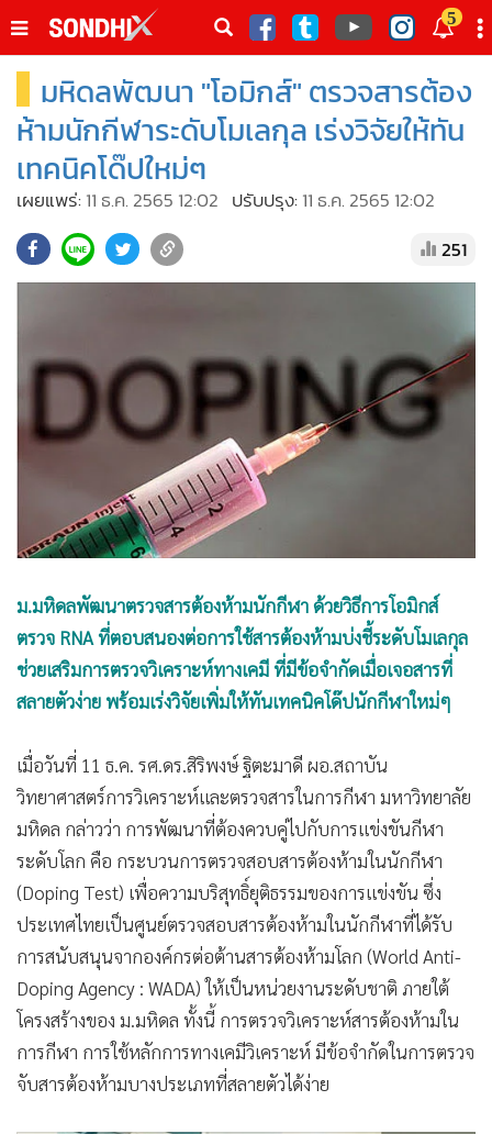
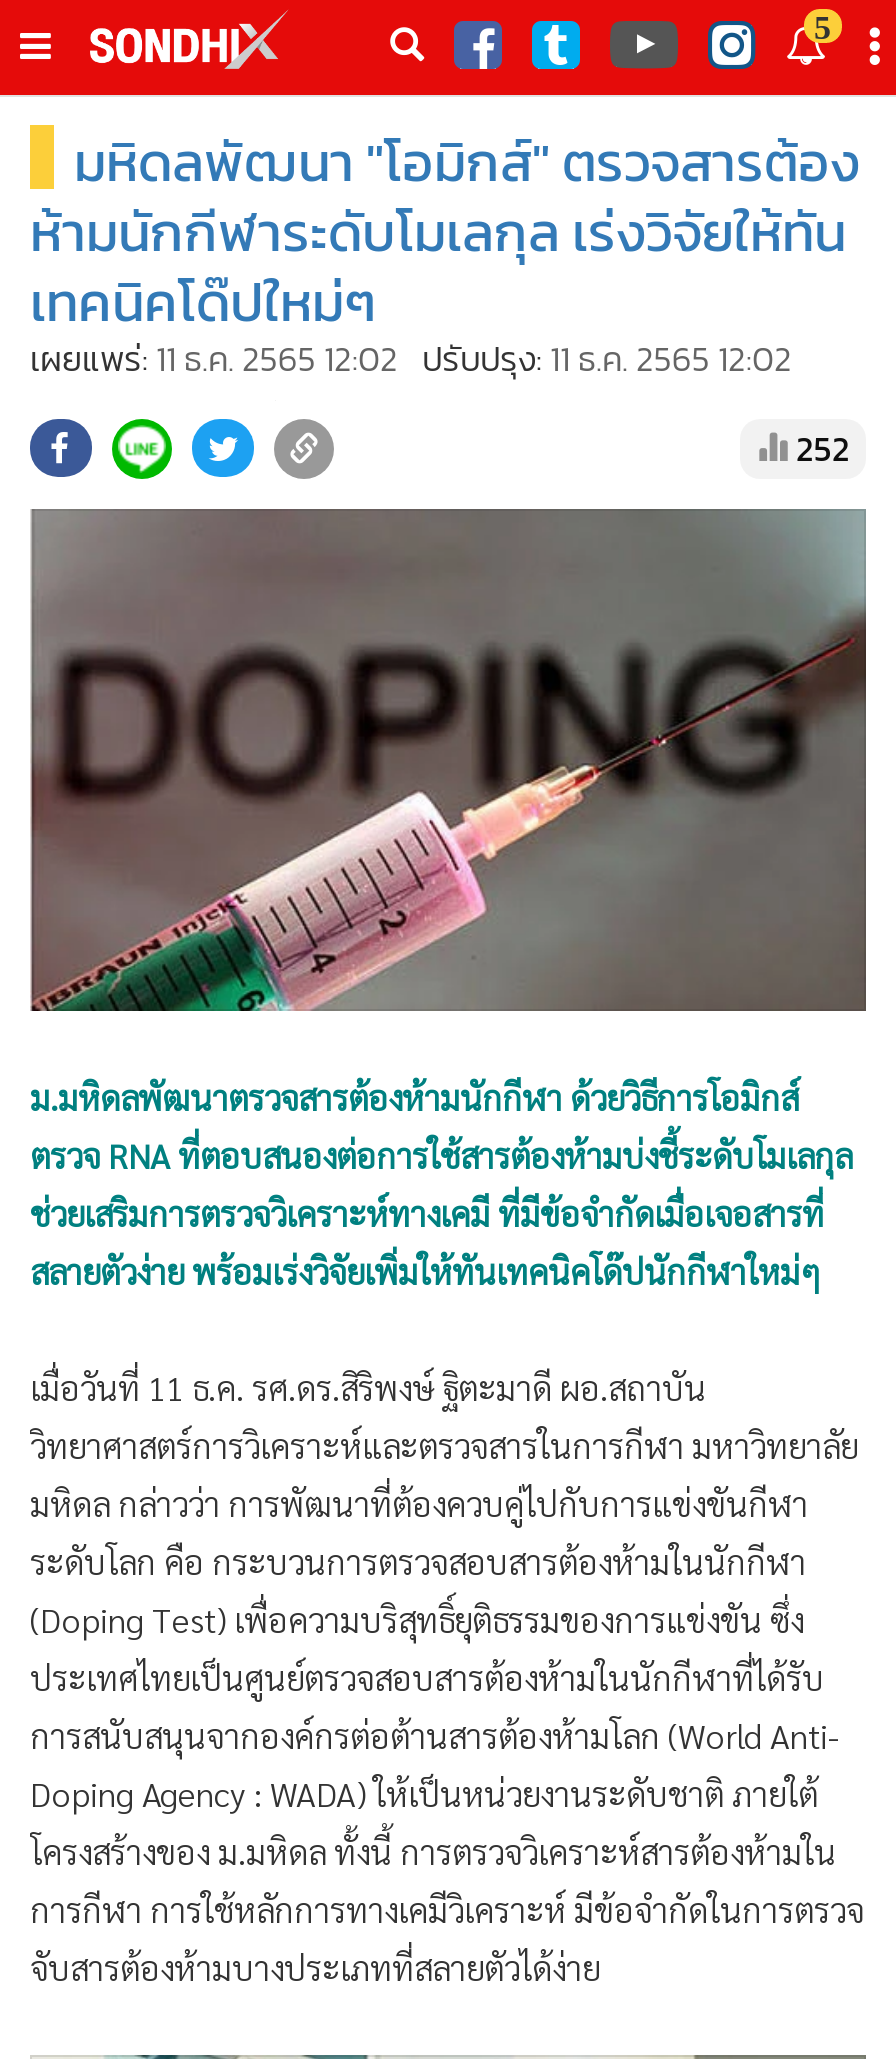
[441,235,467,263] 251 -> [796,422,850,474] 252

